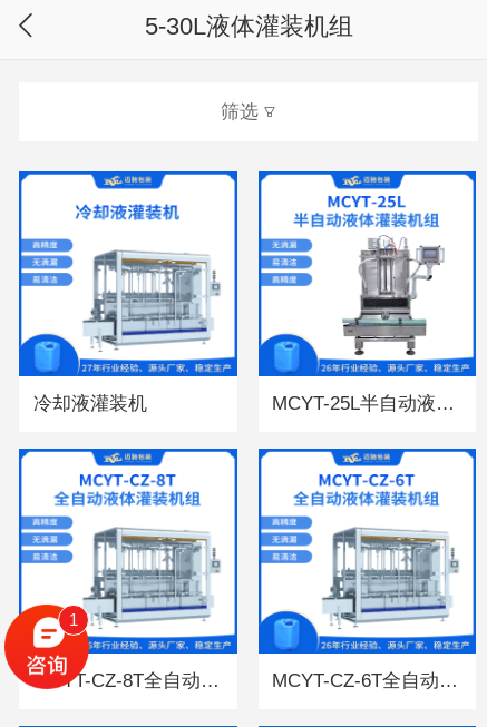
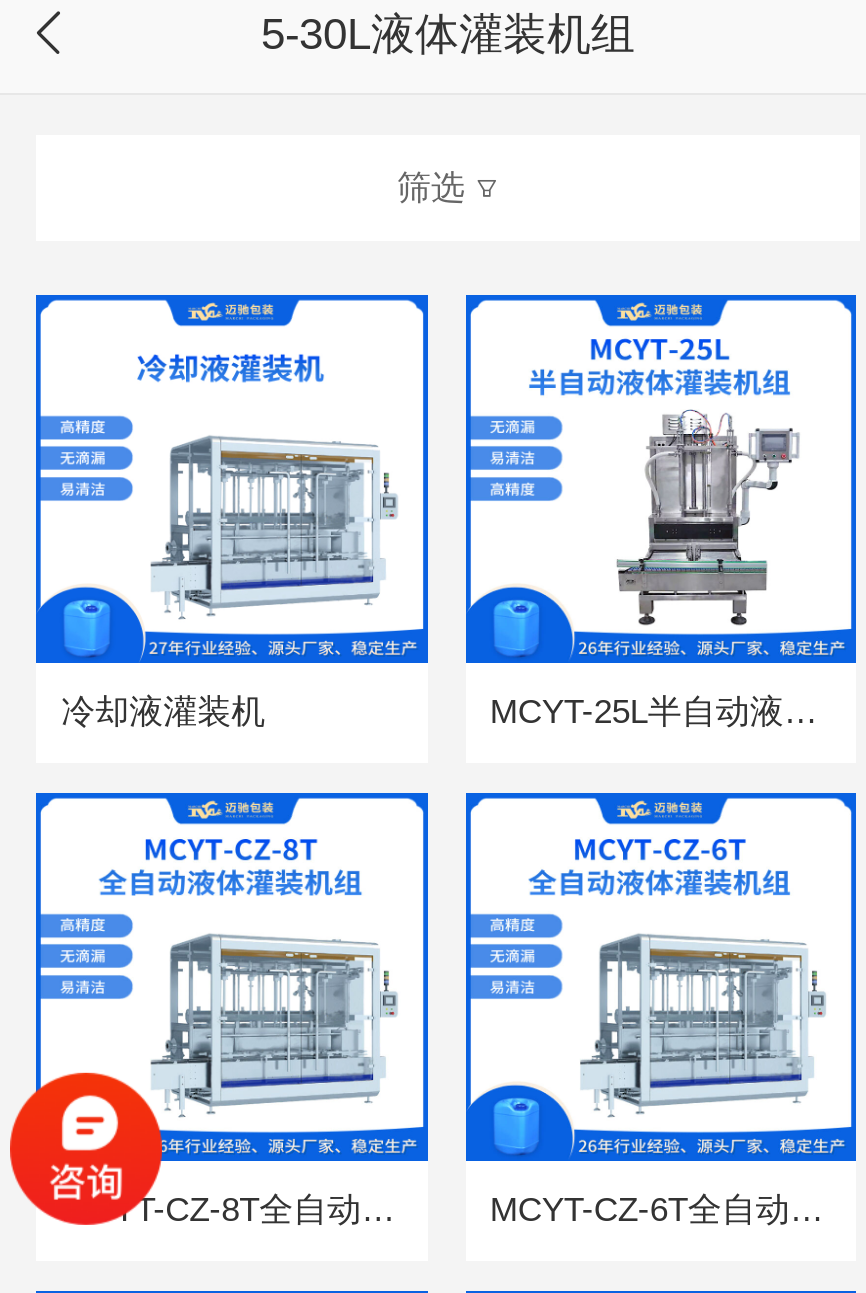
[69,610,78,629] 1 -> none

